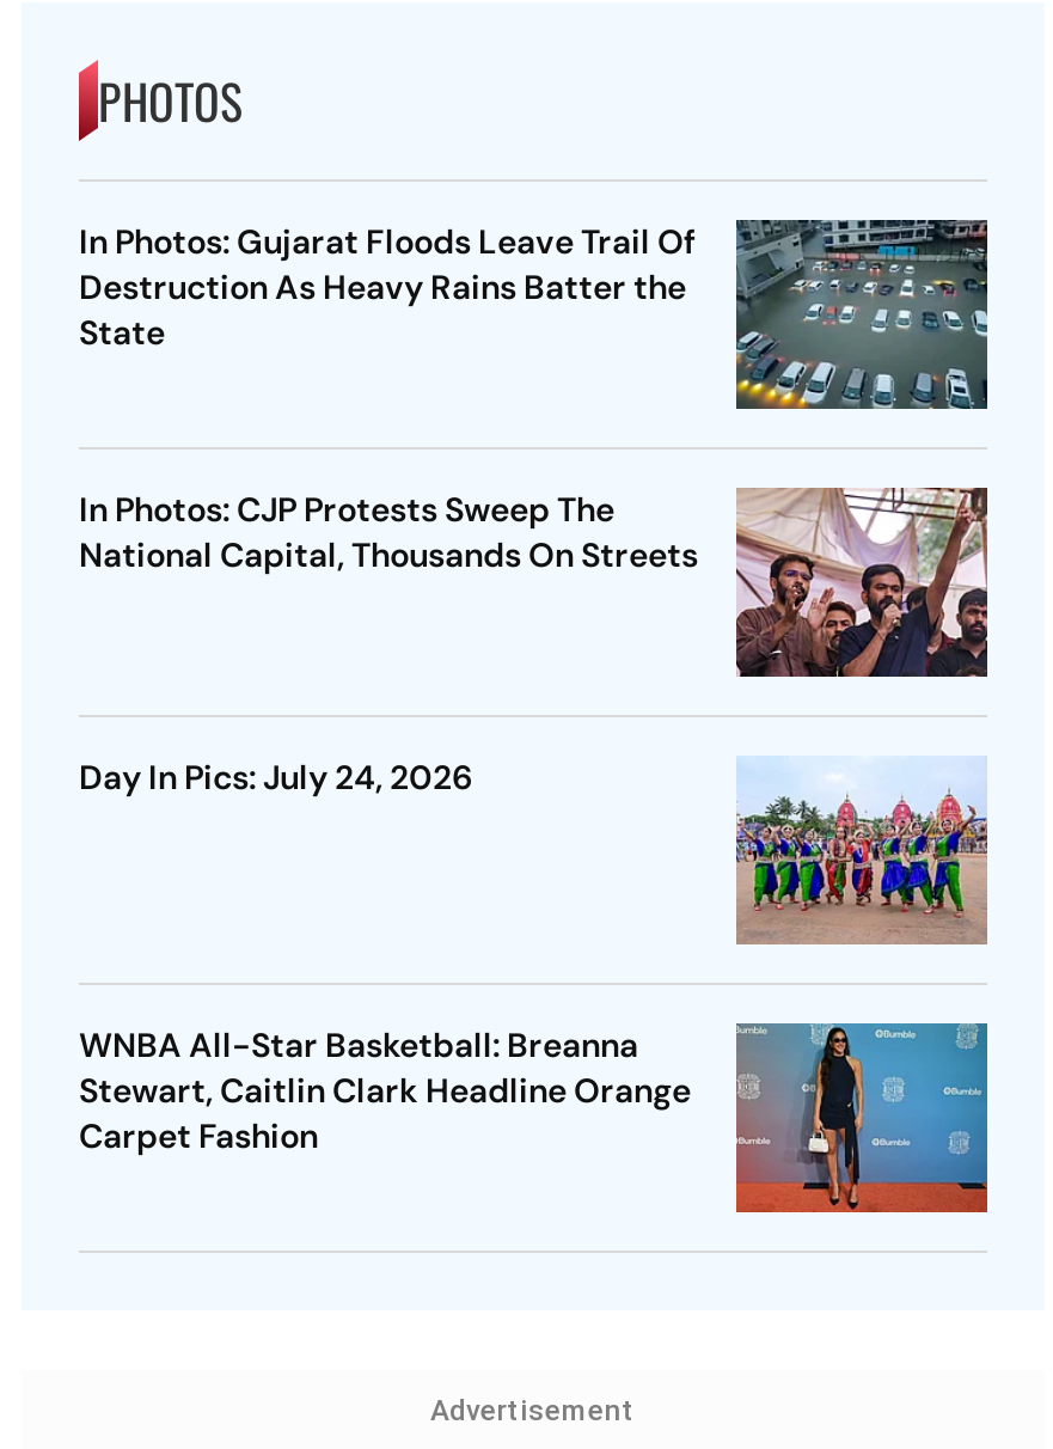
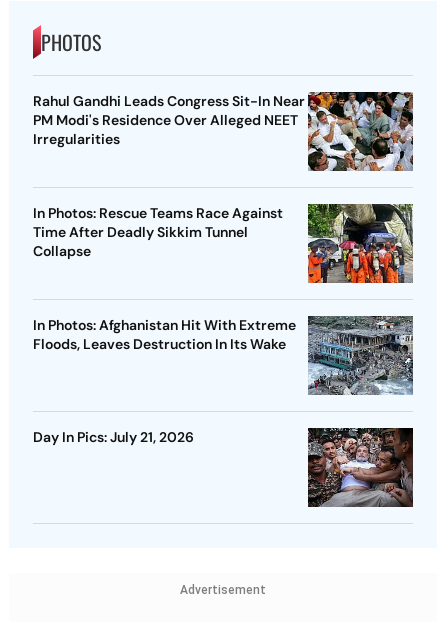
[79,218,987,411] [image] | In Photos: Gujarat Floods Leave Trail Of | Destruction As Heavy Rains Batter the | State -> [33,91,413,172] [image] | Rahul Gandhi Leads Congress Sit-In Near | PM Modi's Residence Over Alleged NEET | Irregularities
[79,485,990,679] [image] | In Photos: CJP Protests Sweep The | National Capital, Thousands On Streets -> [33,203,414,284] [image] | In Photos: Rescue Teams Race Against | Time After Deadly Sikkim Tunnel | Collapse
[79,755,473,798] Day In Pics: July 24, 2026 -> [33,316,296,353] In Photos: Afghanistan Hit With Extreme | Floods, Leaves Destruction In Its Wake
[736,756,990,944] [image] -> [308,315,414,396] [image]
[79,1023,691,1157] WNBA All-Star Basketball: Breanna | Stewart, Caitlin Clark Headline Orange | Carpet Fashion -> [33,428,194,446] Day In Pics: July 21, 2026
[734,1021,990,1215] [image] -> [307,427,414,508] [image]

